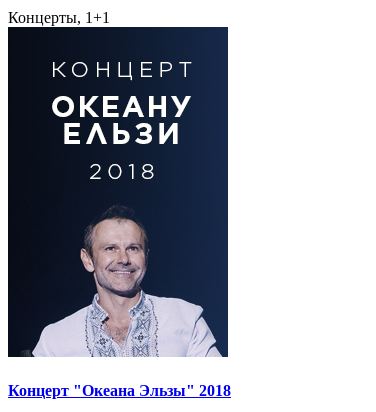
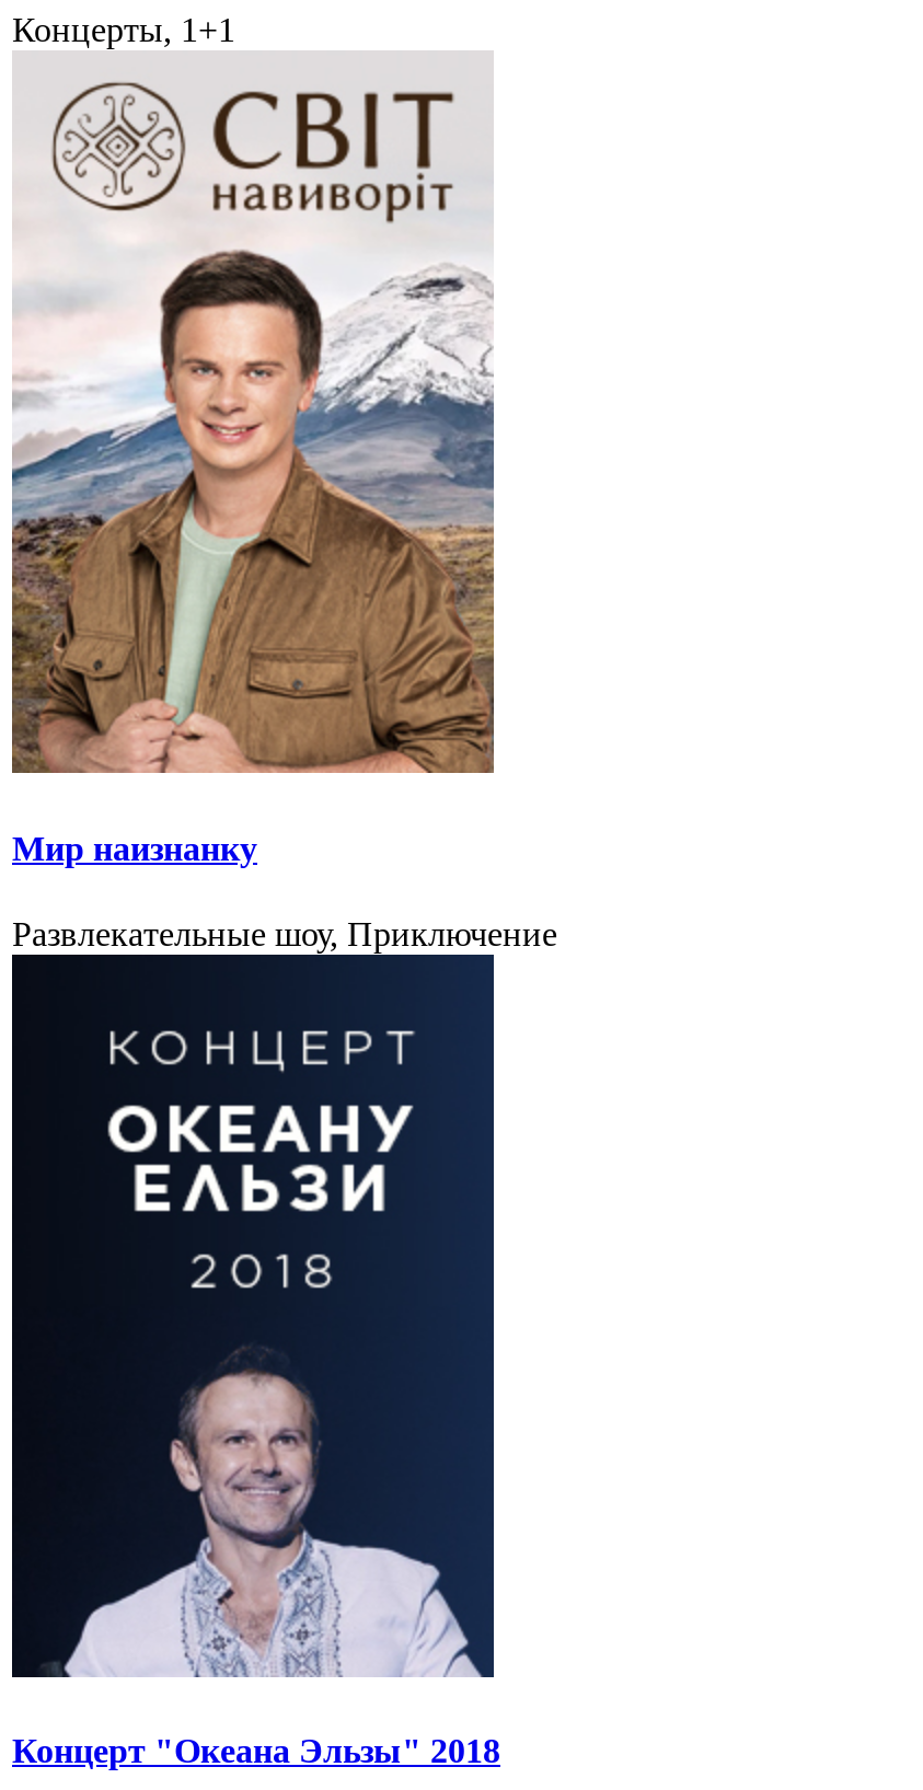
none -> [10,54,557,952] [image] | Мир наизнанку | Развлекательные шоу, Приключение

